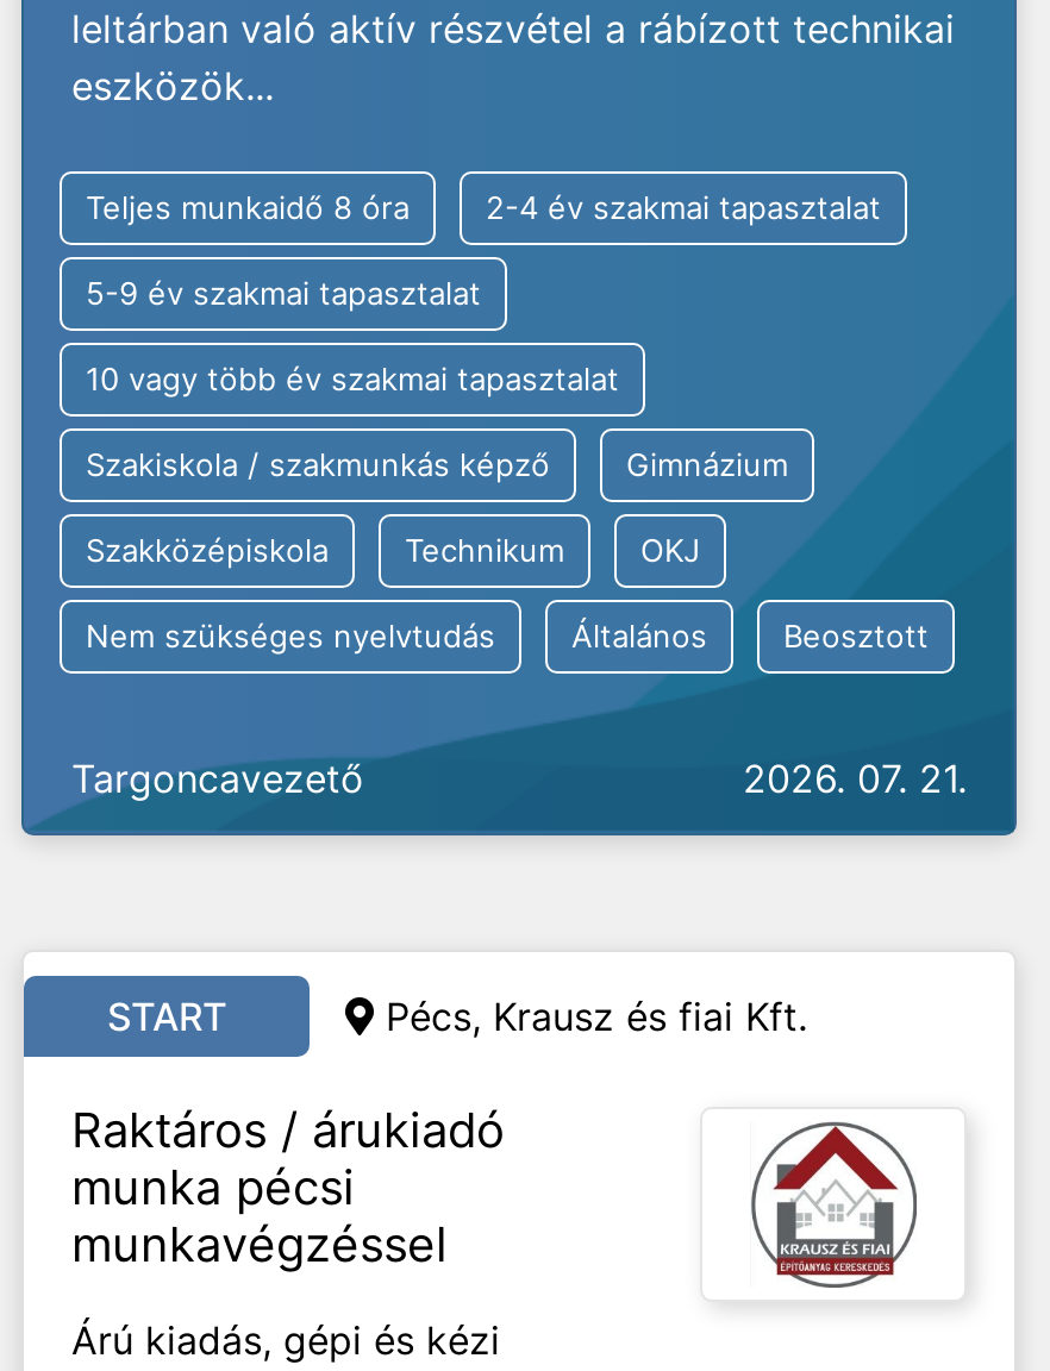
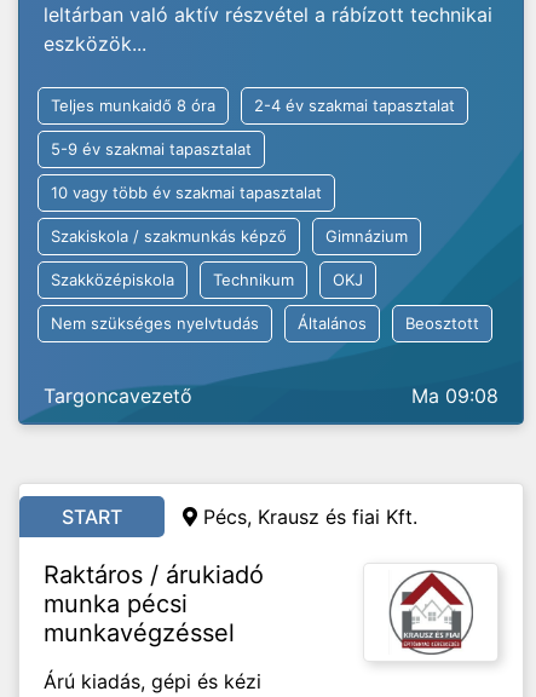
[743,755,967,802] 2026. 07. 21. -> [411,384,498,408] Ma 09:08

